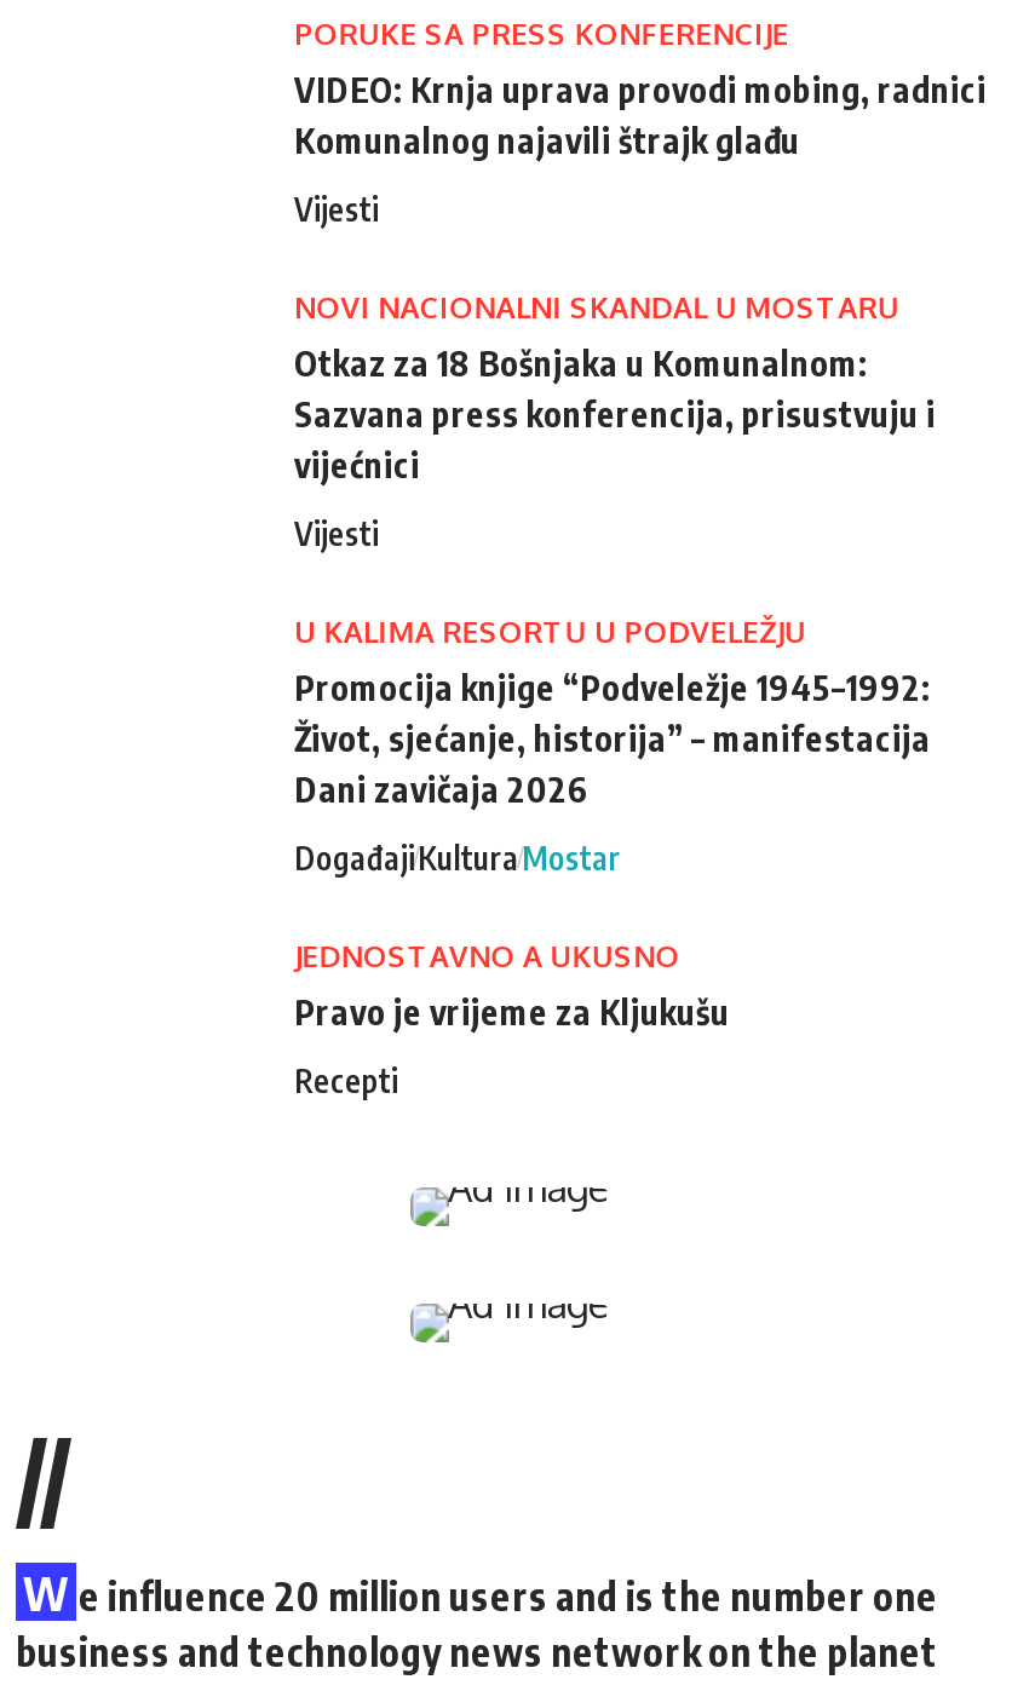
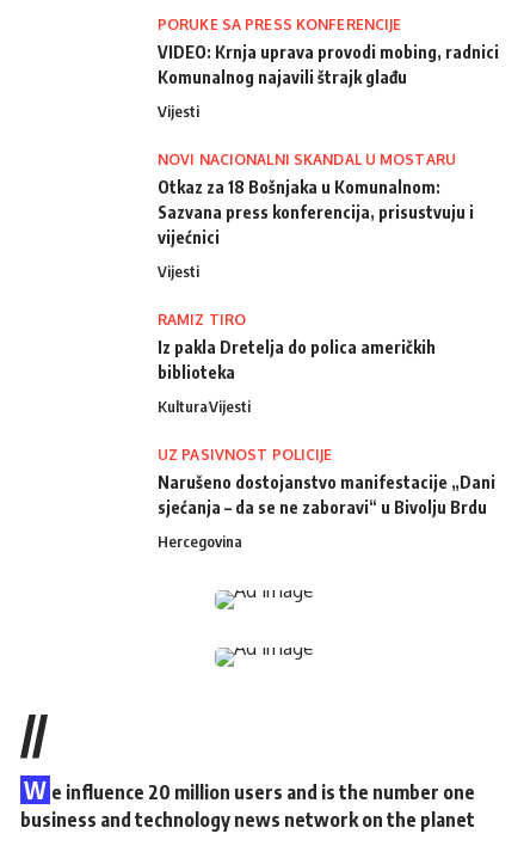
[294,613,931,809] U KALIMA RESORTU U PODVELEŽJU | Promocija knjige “Podveležje 1945–1992: | Život, sjećanje, historija” – manifestacija | Dani zavičaja 2026 -> [158,310,436,382] RAMIZ TIRO | Iz pakla Dretelja do polica američkih | biblioteka
[294,838,621,877] DogađajiKultura Mostar -> [158,396,251,415] KulturaVijesti
[294,937,730,1032] JEDNOSTAVNO A UKUSNO | Pravo je vrijeme za Kljukušu -> [158,445,495,517] UZ PASIVNOST POLICIJE | Narušeno dostojanstvo manifestacije „Dani | sjećanja – da se ne zaboravi“ u Bivolju Brdu
[294,1061,398,1099] Recepti -> [158,531,242,550] Hercegovina

